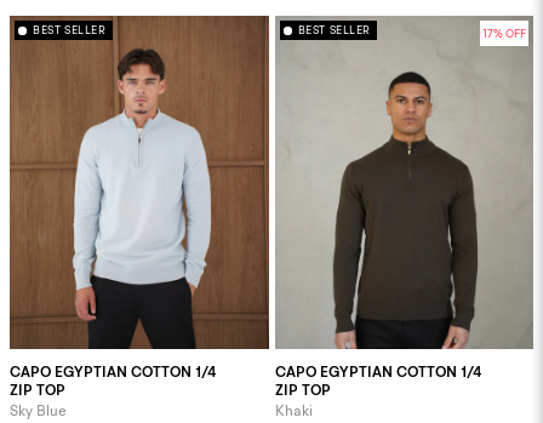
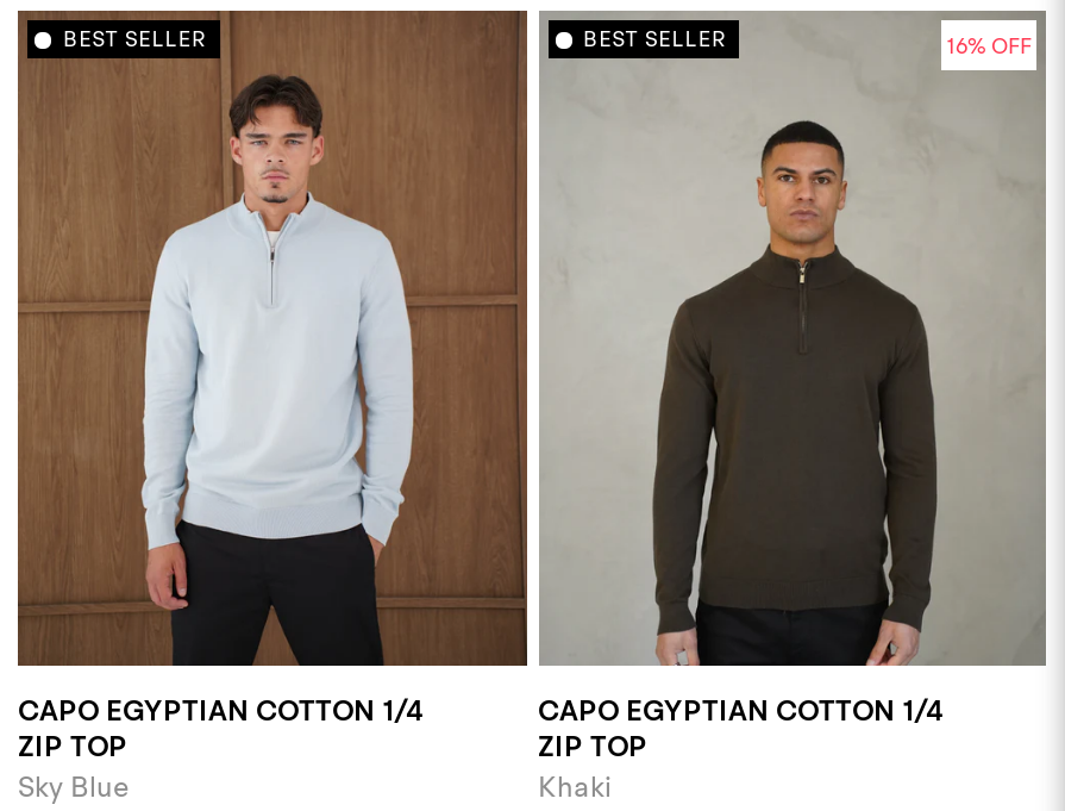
[482,26,526,41] 17% OFF -> [946,31,1032,60] 16% OFF

